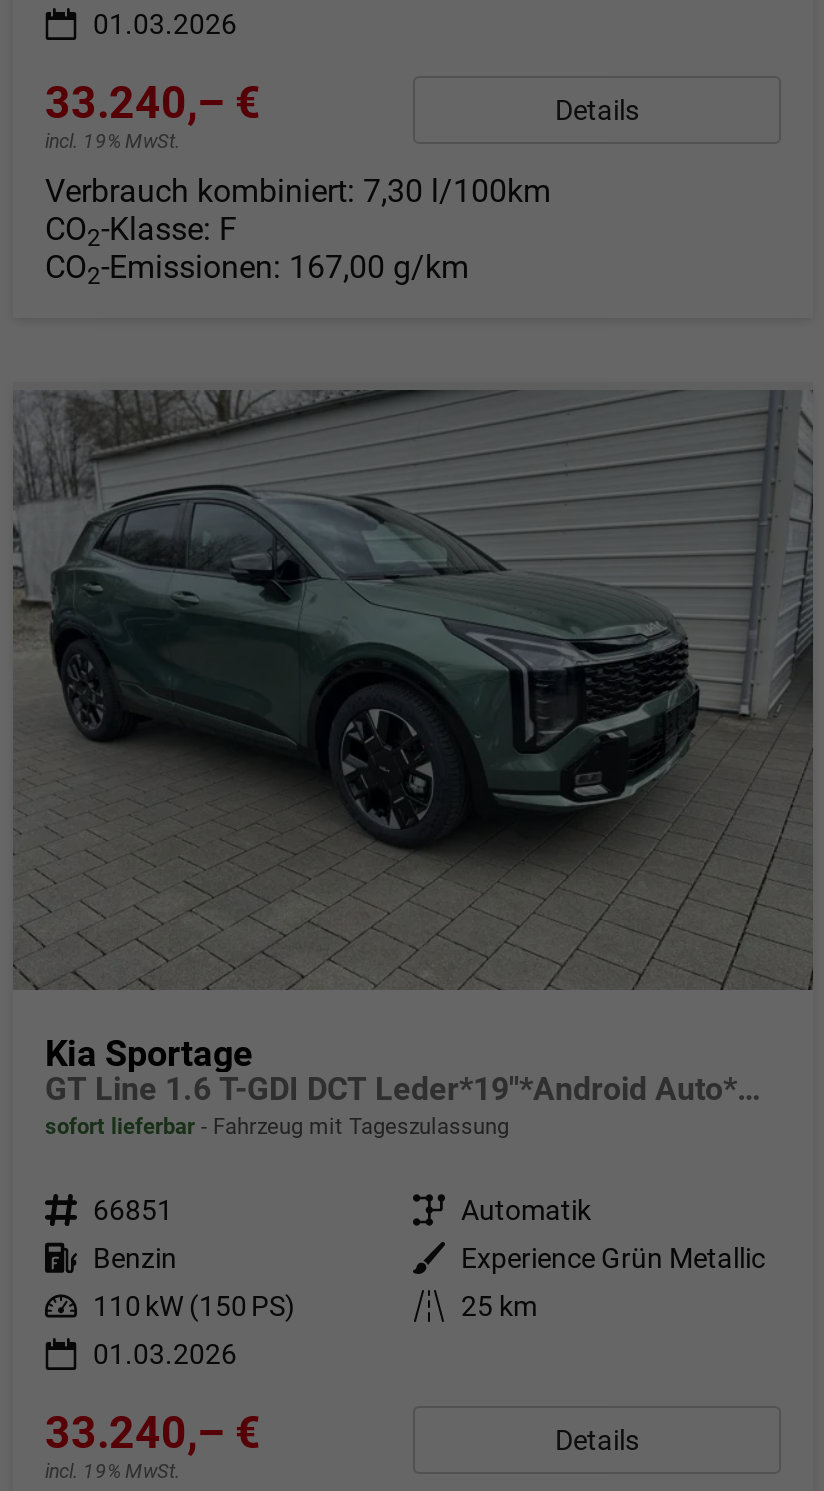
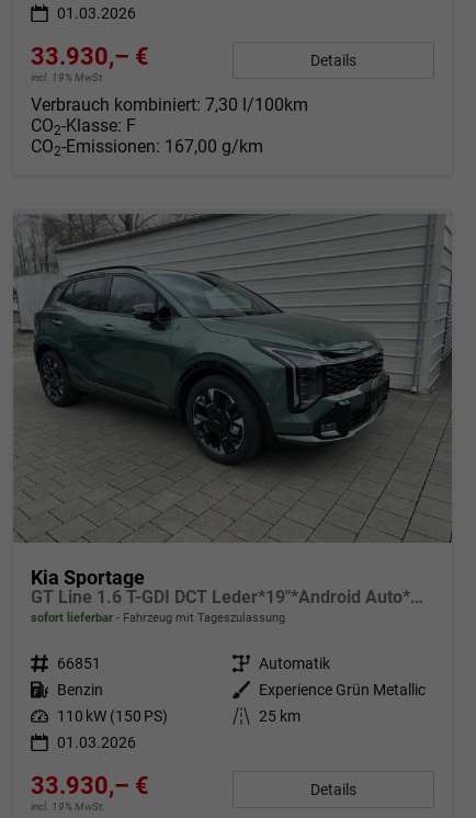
[45,78,261,128] 33.240,– € -> [31,43,149,70] 33.930,– €
[45,1408,261,1458] 33.240,– € -> [31,772,149,799] 33.930,– €

